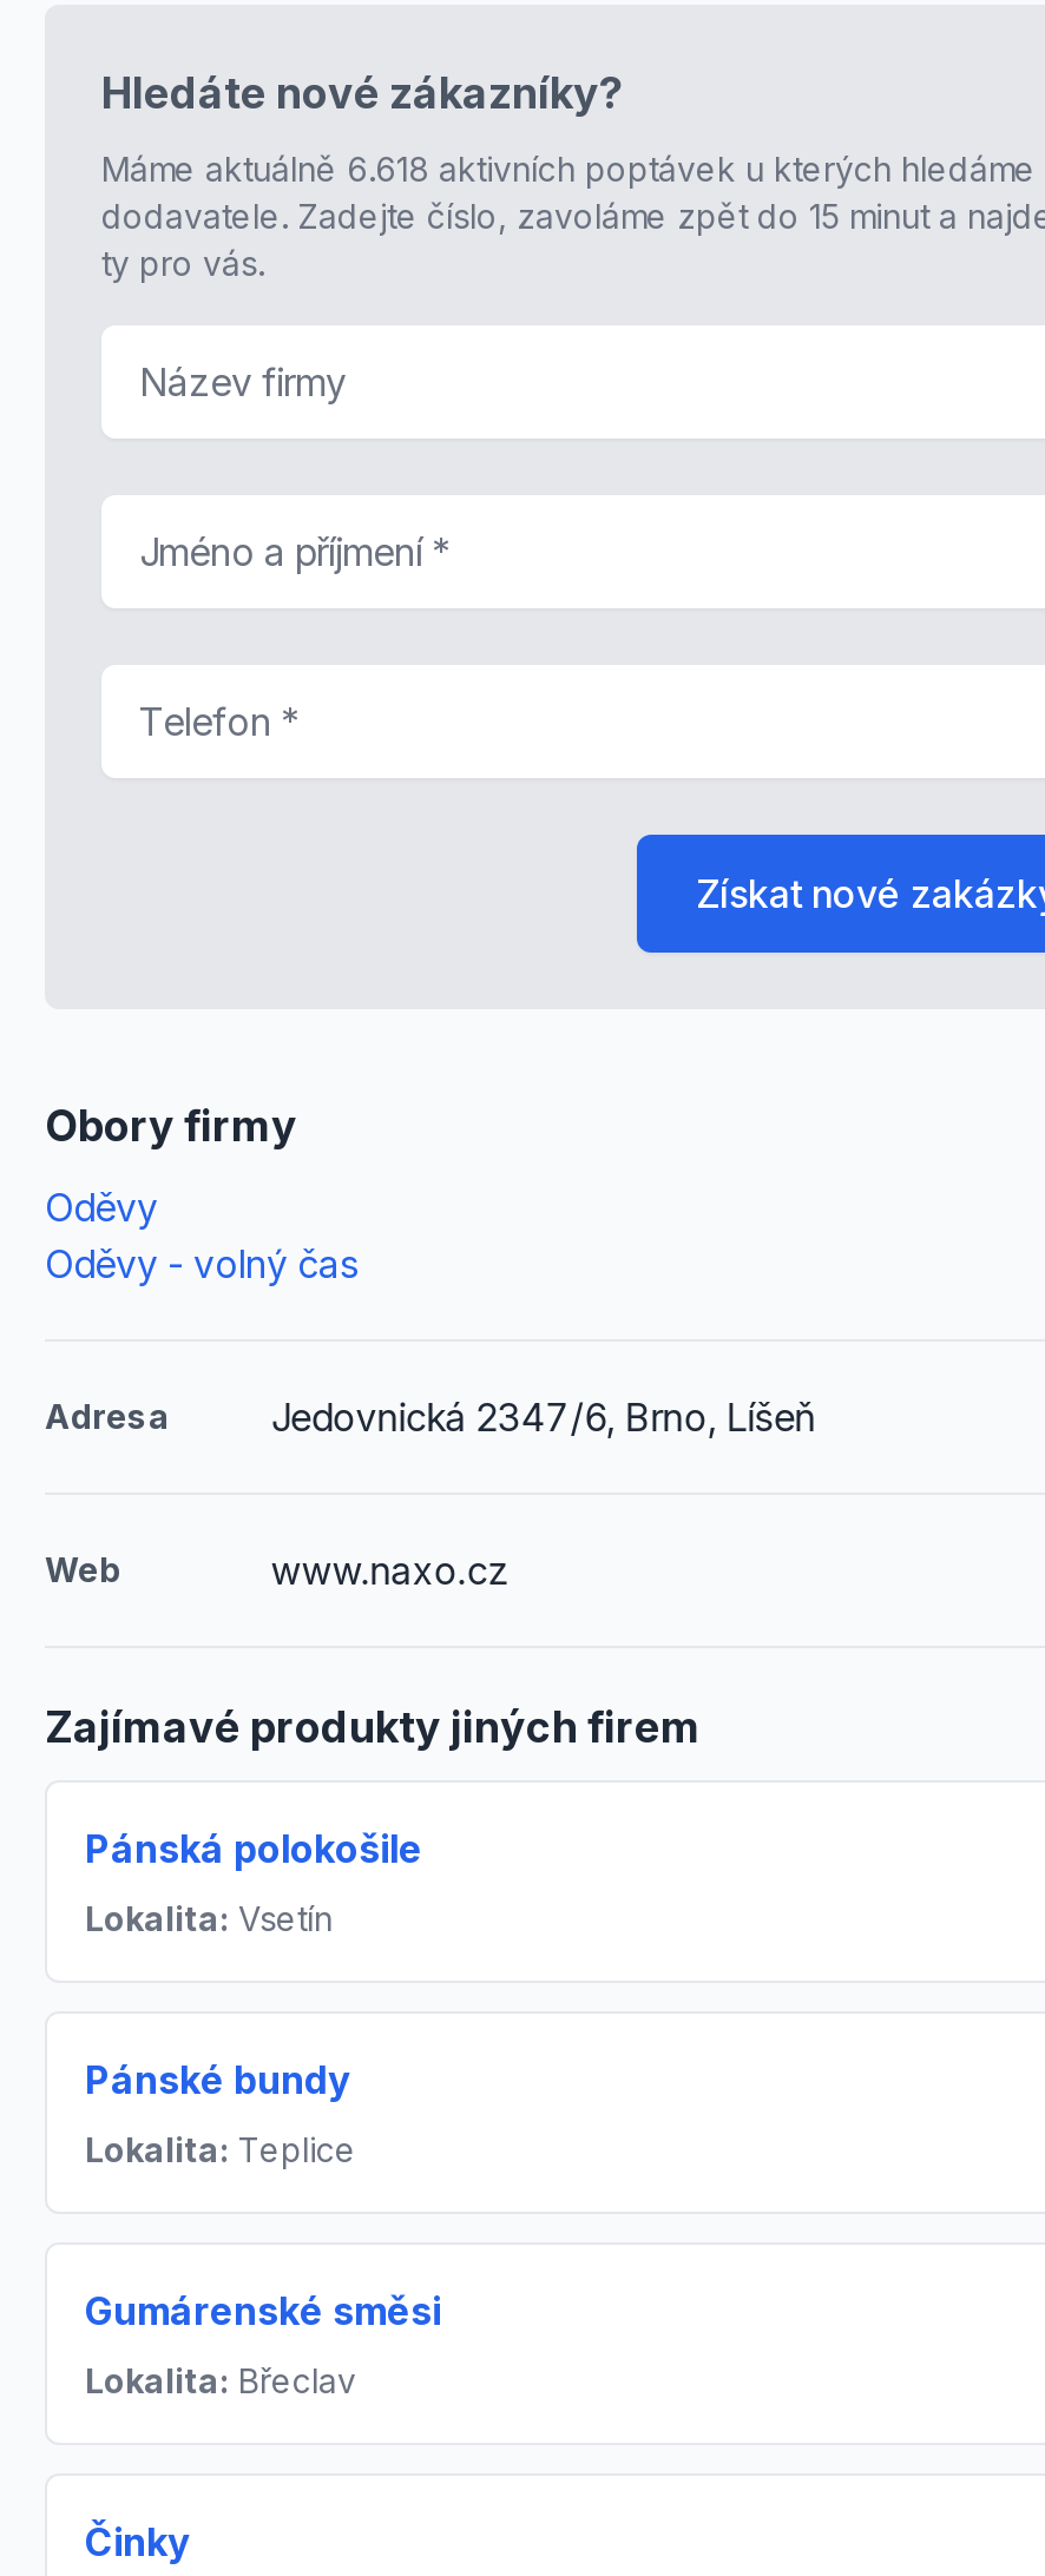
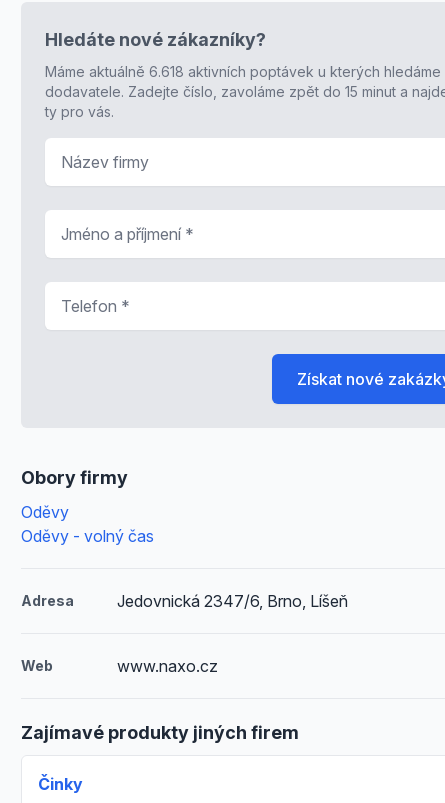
[85,1825,441,2400] Pánská polokošile | Lokalita: Vsetín | Pánské bundy | Lokalita: Teplice | Gumárenské směsi | Lokalita: Břeclav -> none

